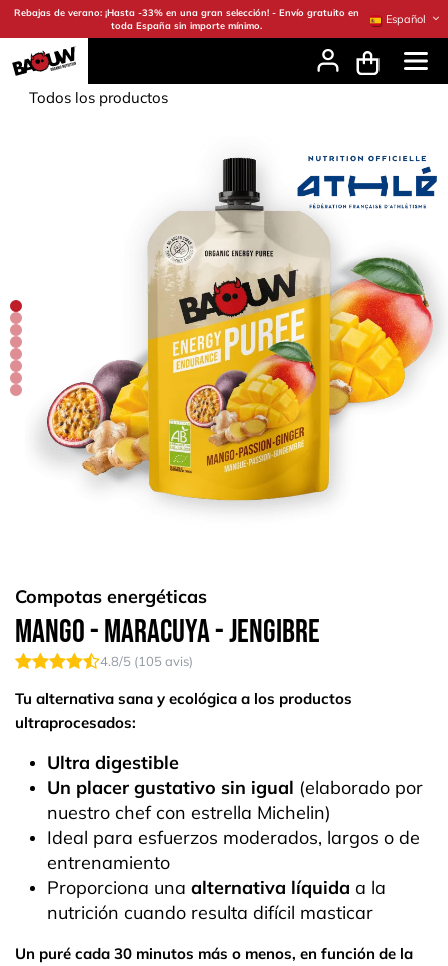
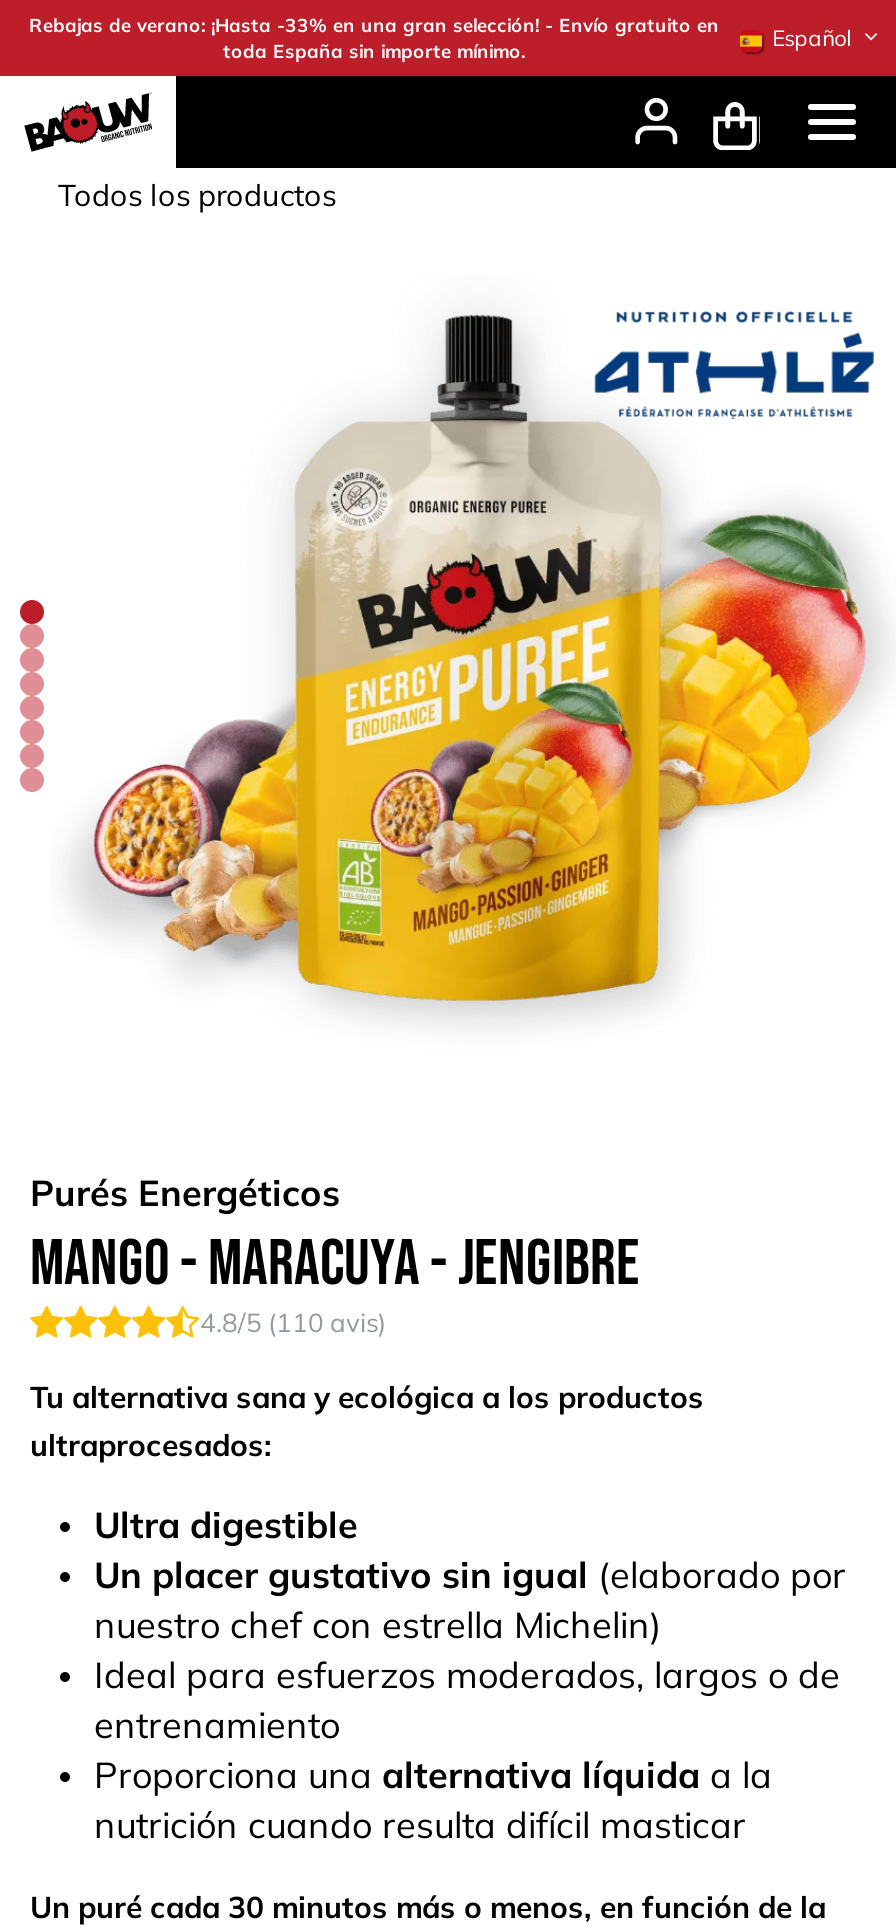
[15,585,207,608] Compotas energéticas -> [30,1170,340,1216] Purés Energéticos
[100,653,193,669] 4.8/5 (105 avis) -> [200,1306,386,1338] 4.8/5 (110 avis)

